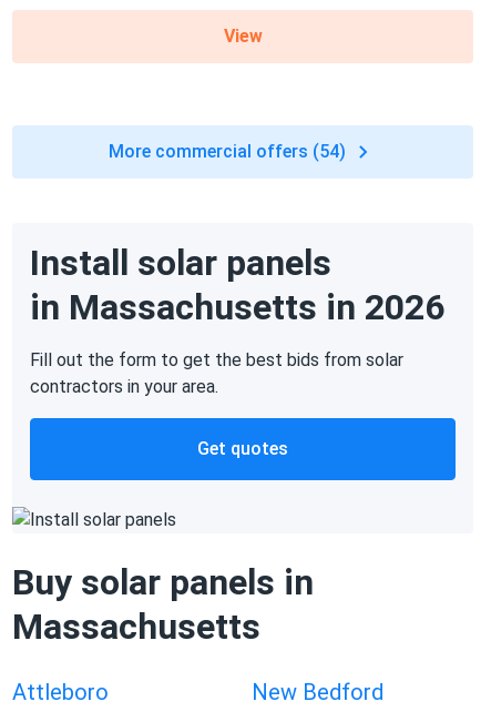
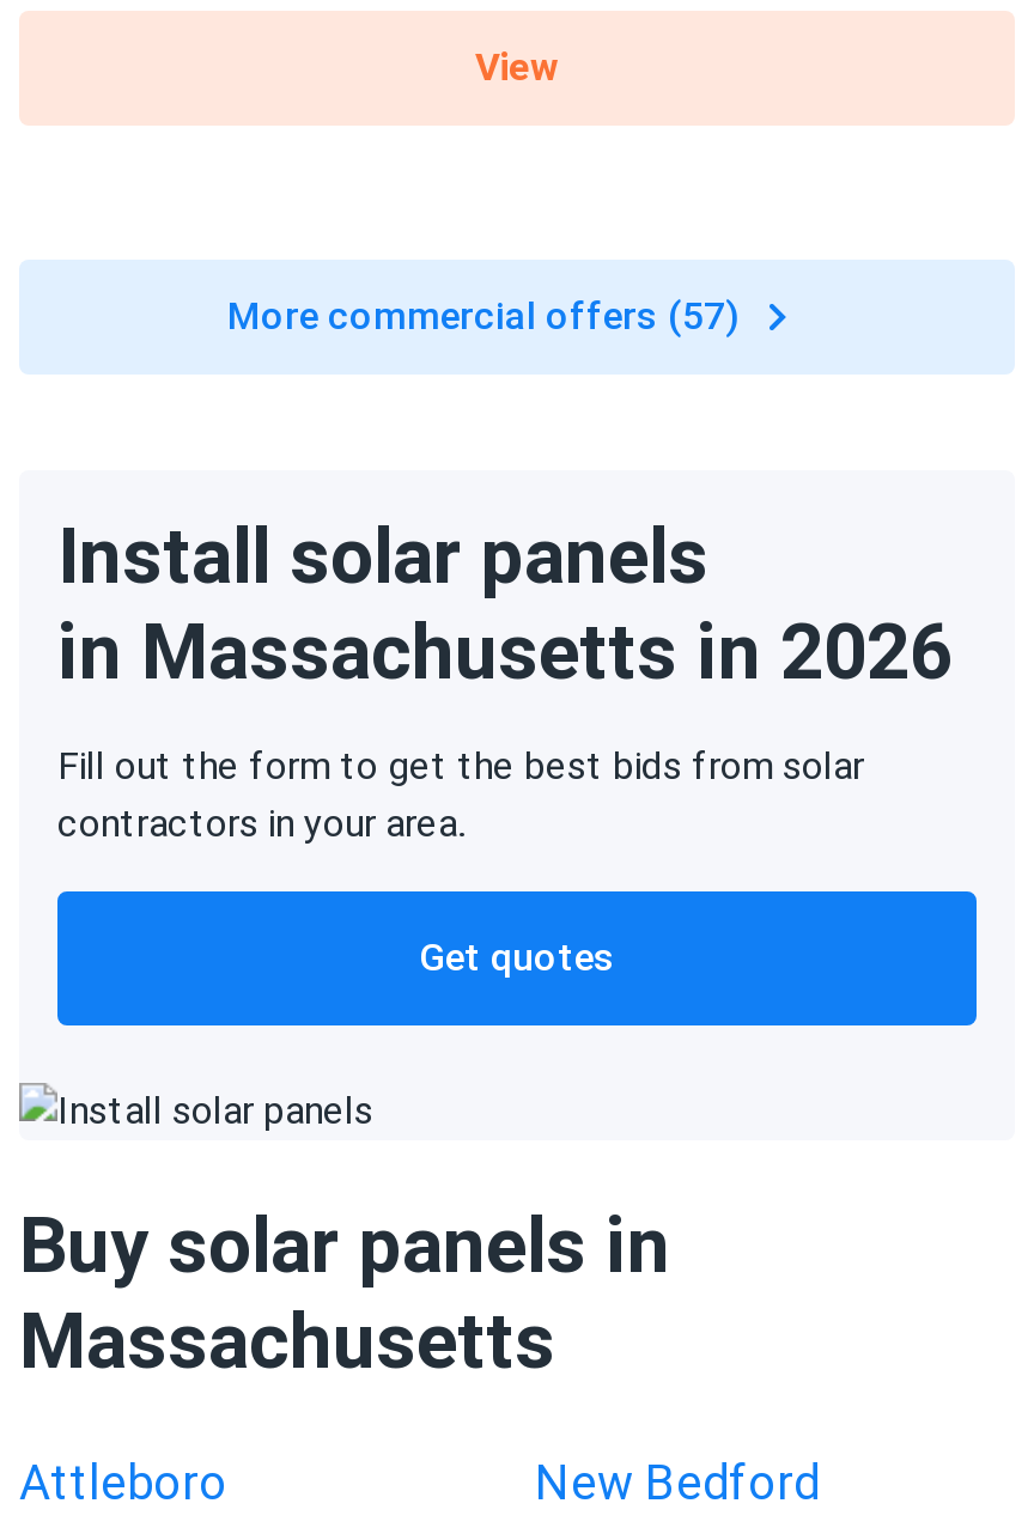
[109,141,346,162] More commercial offers (54) -> [227,293,740,339] More commercial offers (57)

